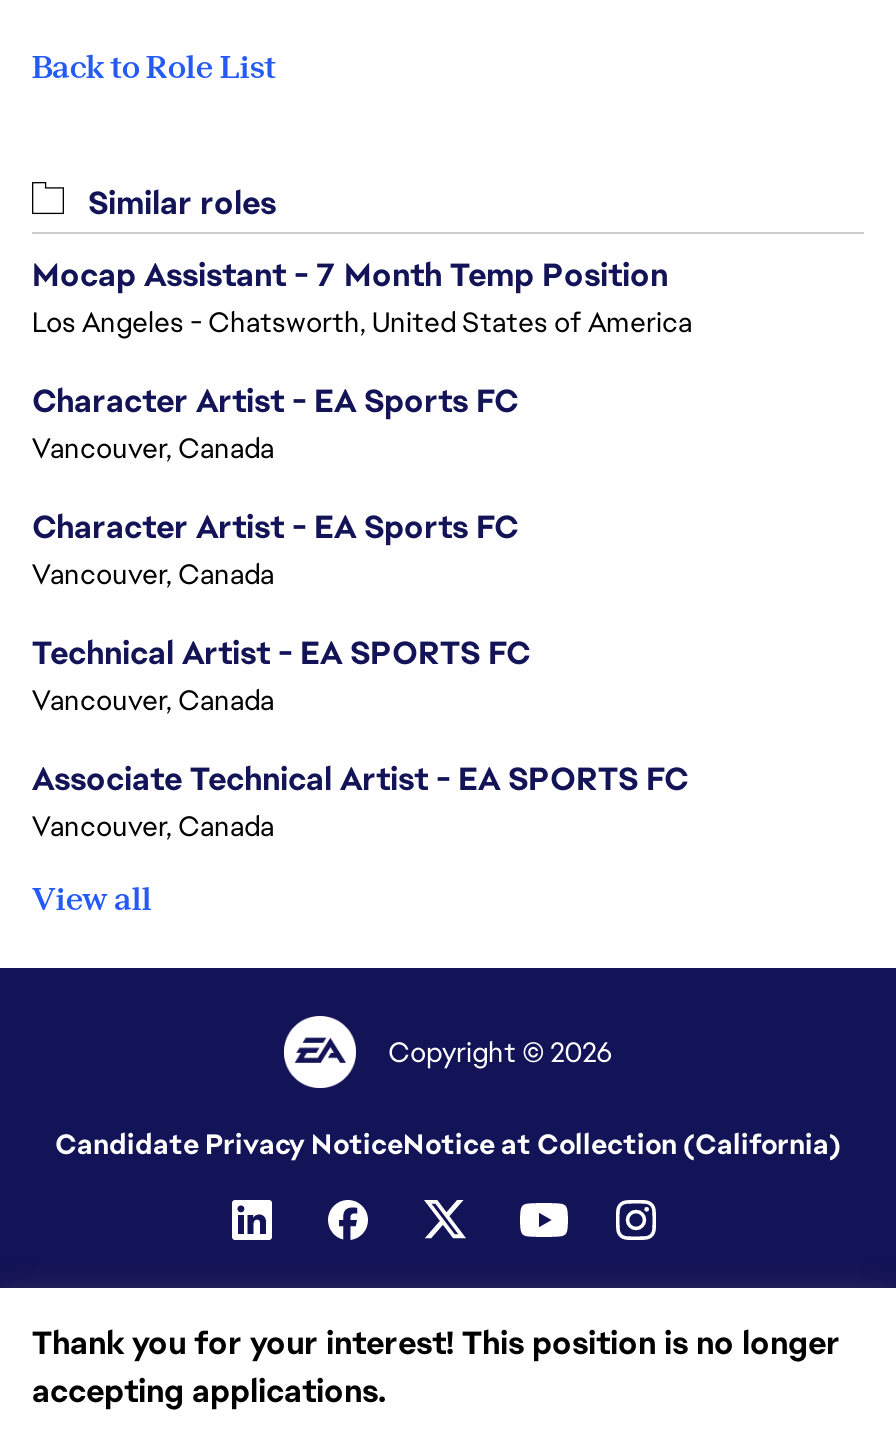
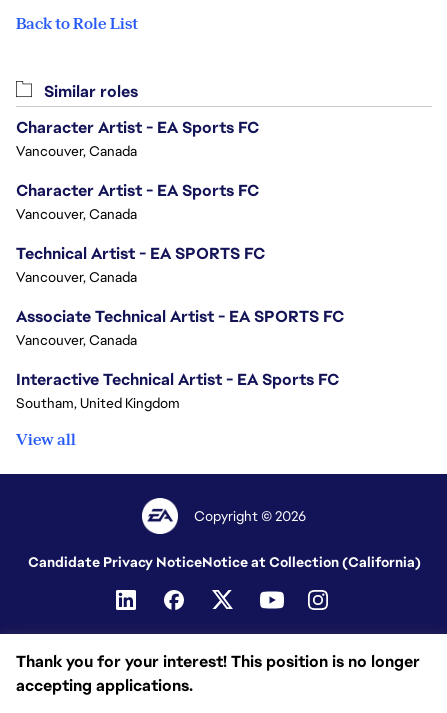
[32,254,692,340] Mocap Assistant - 7 Month Temp Position | Los Angeles - Chatsworth, United States of America -> none
moved [32,380,688,844] -> [16,117,344,349]: Character Artist - EA Sports FC | Vancouver, Canada | Character Artist - EA Sports FC | Vancouver, Canada | Technical Artist - EA SPORTS FC | Vancouver, Canada | Associate Technical Artist - EA SPORTS FC | Vancouver, Canada
none -> [16,369,339,412] Interactive Technical Artist - EA Sports FC | Southam, United Kingdom

